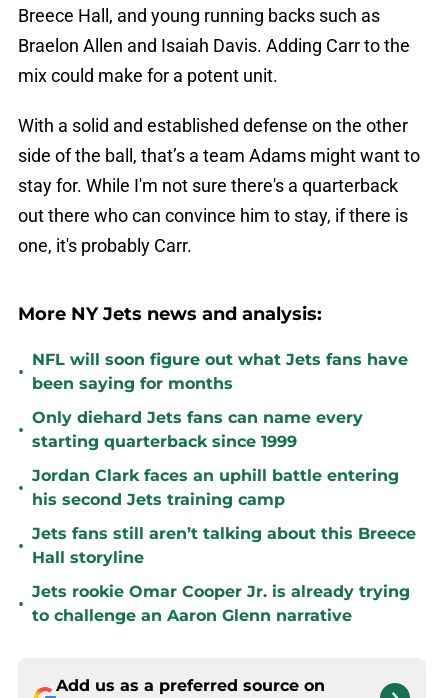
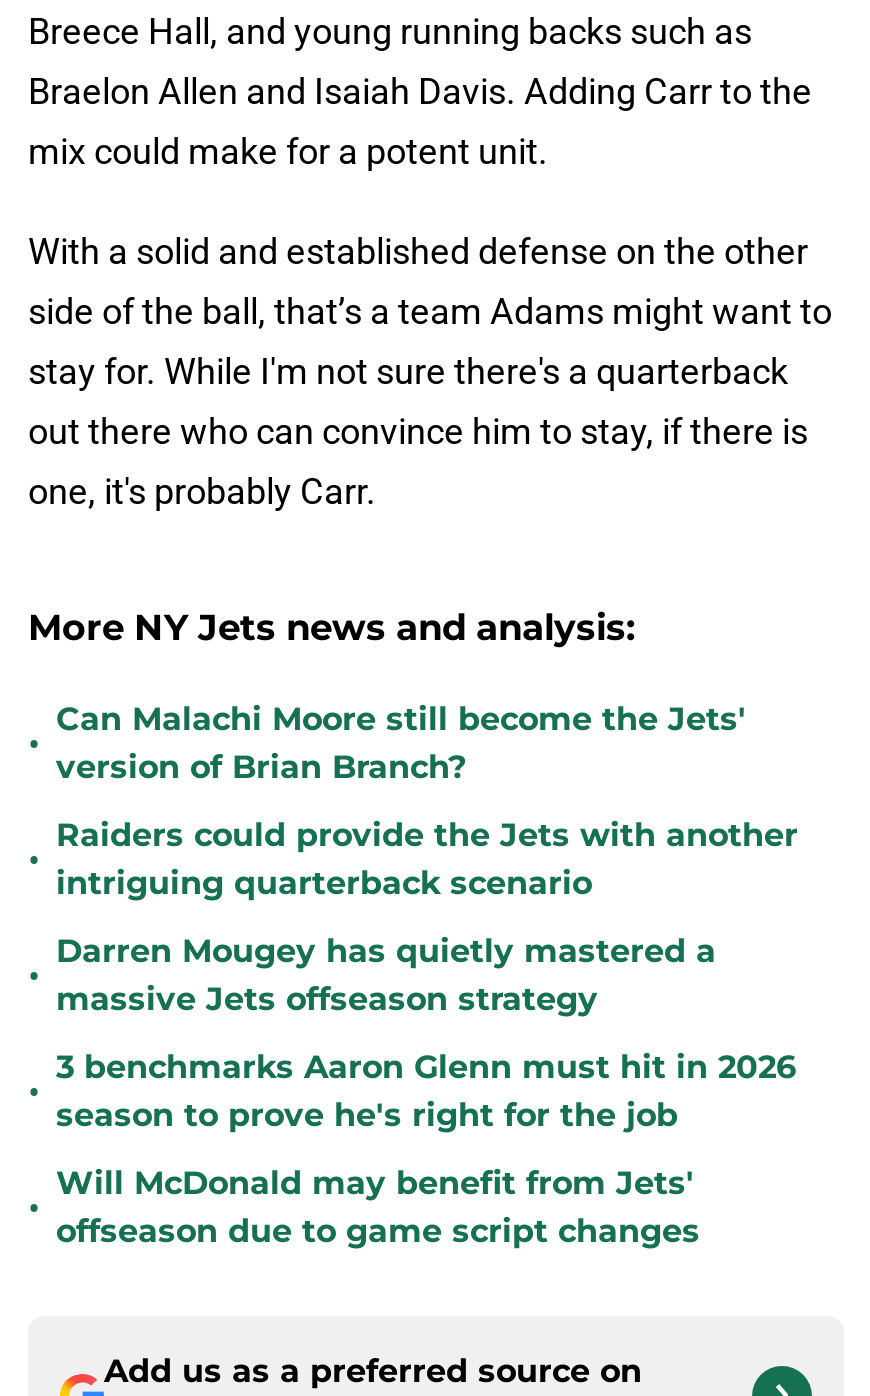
[32,350,408,393] NFL will soon figure out what Jets fans have | been saying for months -> [56,700,746,786] Can Malachi Moore still become the Jets' | version of Brian Branch?
[32,408,363,451] Only diehard Jets fans can name every | starting quarterback since 1999 -> [56,816,798,902] Raiders could provide the Jets with another | intriguing quarterback scenario
[32,466,399,509] Jordan Clark faces an uphill battle entering | his second Jets training camp -> [56,932,716,1018] Darren Mougey has quietly mastered a | massive Jets offseason strategy
[32,524,416,567] Jets fans still aren’t talking about this Breece | Hall storyline -> [56,1048,796,1134] 3 benchmarks Aaron Glenn must hit in 2026 | season to prove he's right for the job
[32,582,410,625] Jets rookie Omar Cooper Jr. is already trying | to challenge an Aaron Glenn narrative -> [56,1164,700,1250] Will McDonald may benefit from Jets' | offseason due to game script changes

